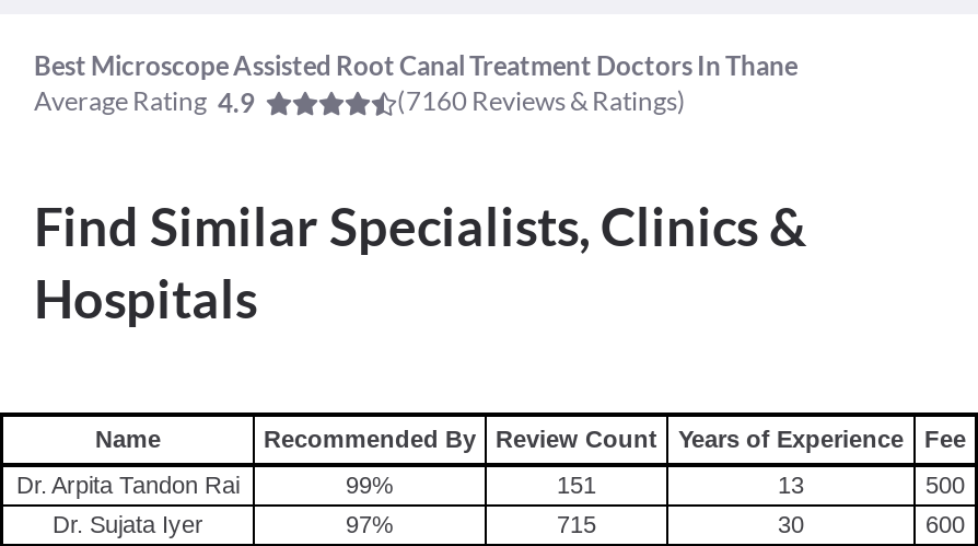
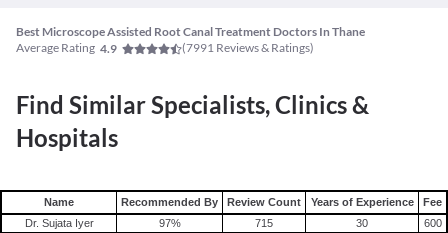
[397,84,686,117] (7160 Reviews & Ratings) -> [182,40,314,55] (7991 Reviews & Ratings)
[16,472,965,498] Dr. Arpita Tandon Rai | 99% | 151 | 13 | 500 -> none

